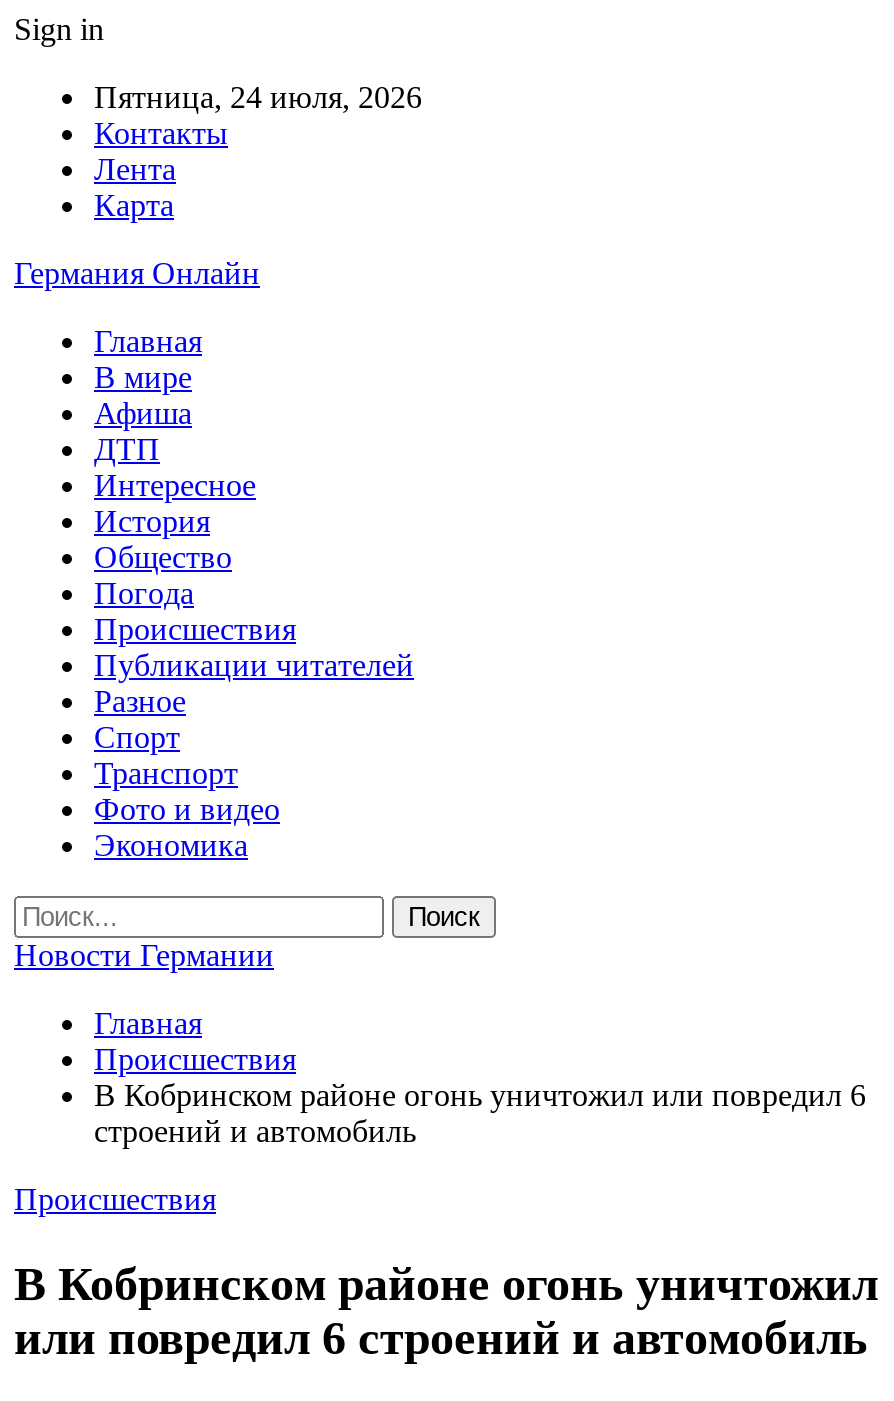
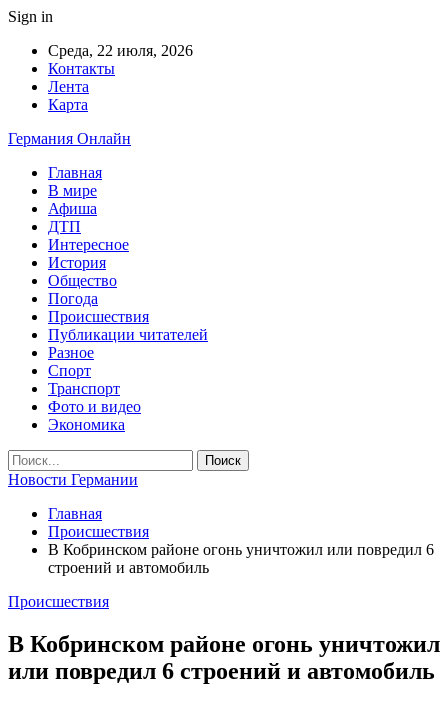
[94,80,422,114] Пятница, 24 июля, 2026 -> [48,42,193,59] Среда, 22 июля, 2026

